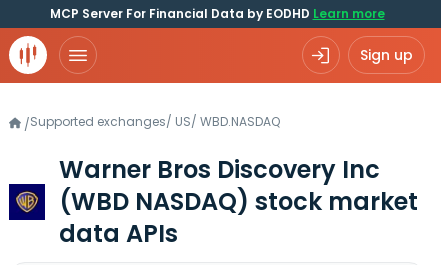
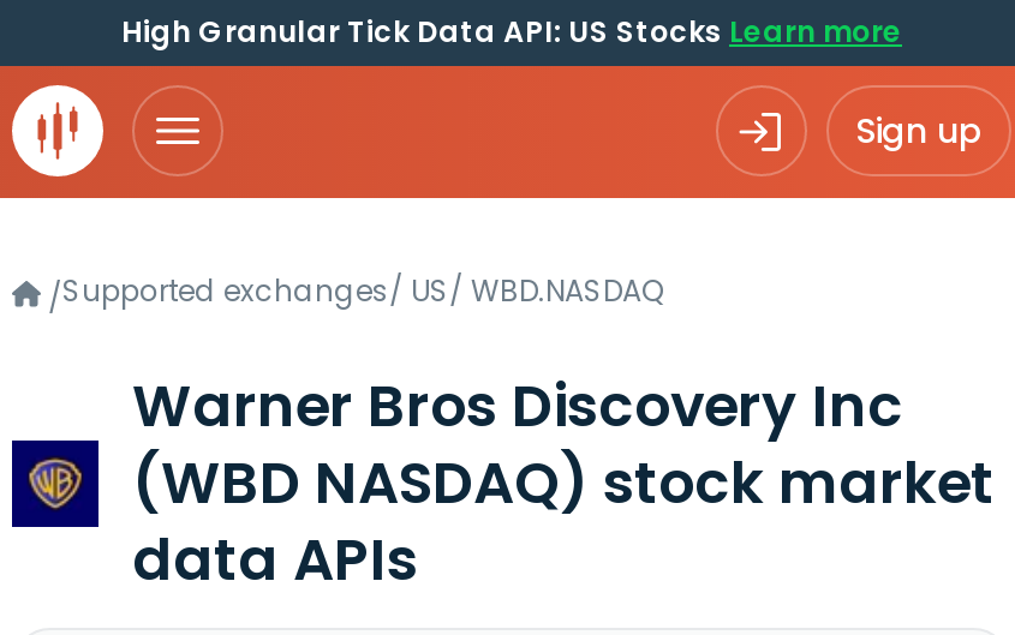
[49,5,384,22] MCP Server For Financial Data by EODHD Learn more -> [121,11,902,52] High Granular Tick Data API: US Stocks Learn more

